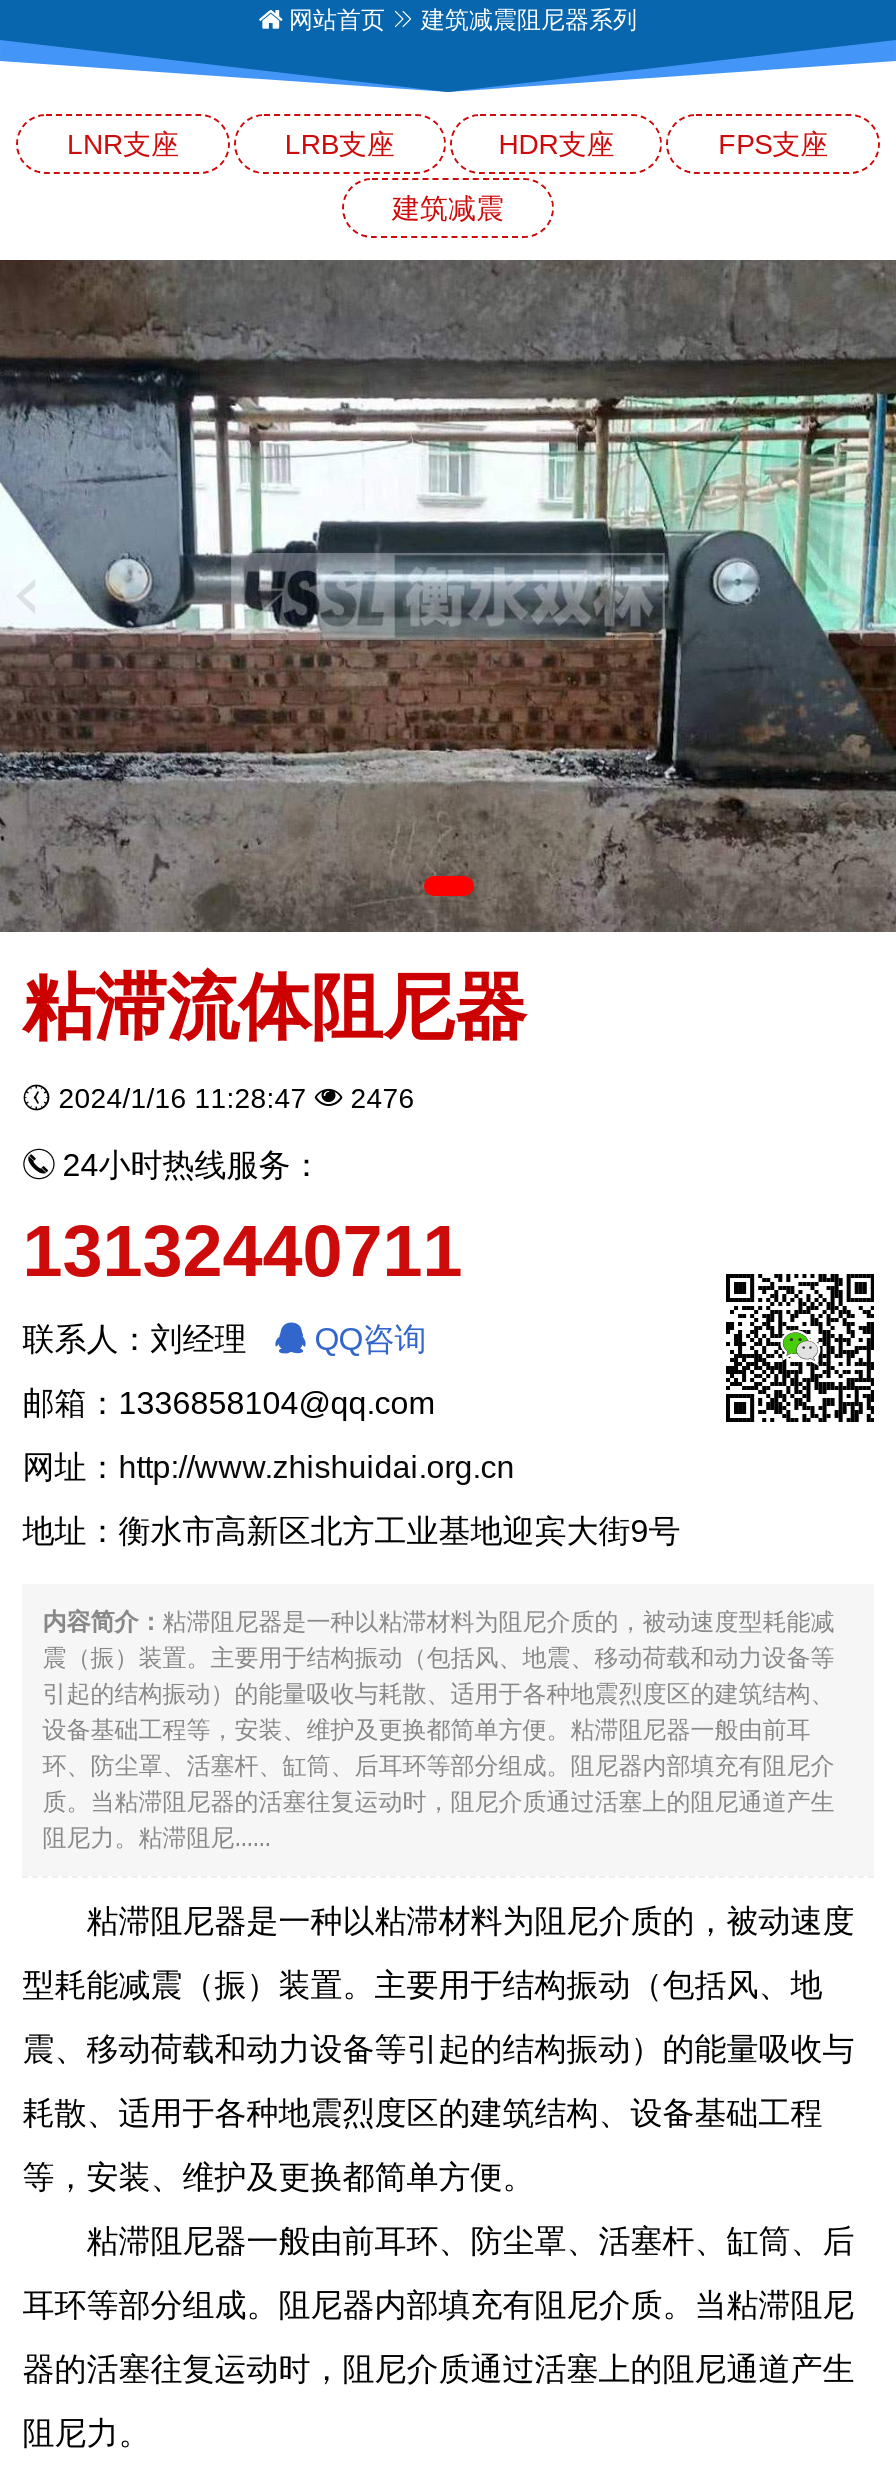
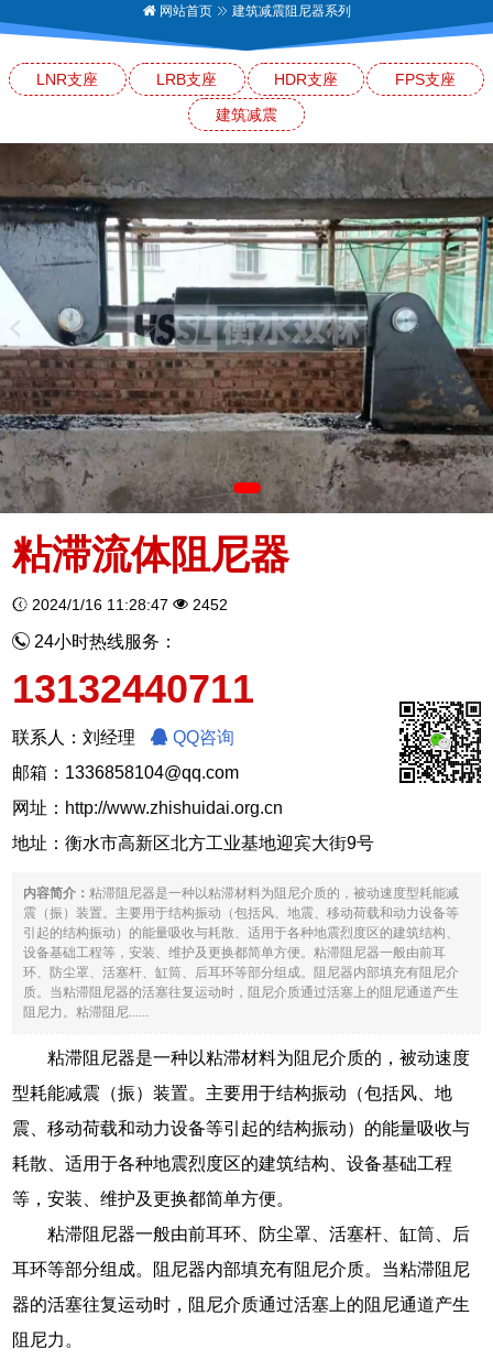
[50,1081,414,1113] 2024/1/16 11:28:47 2476 -> [28,595,228,613] 2024/1/16 11:28:47 2452

